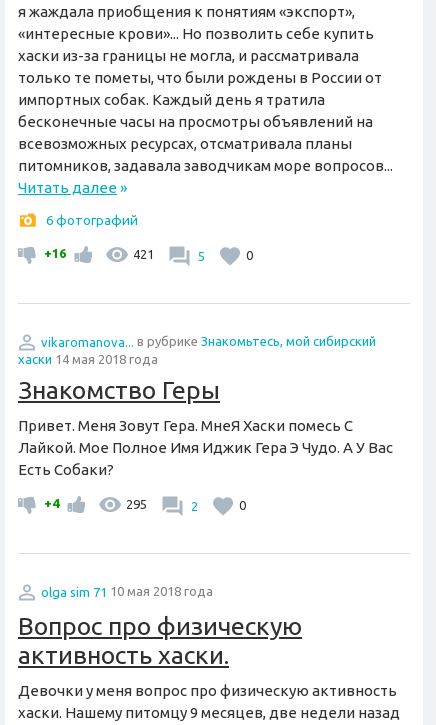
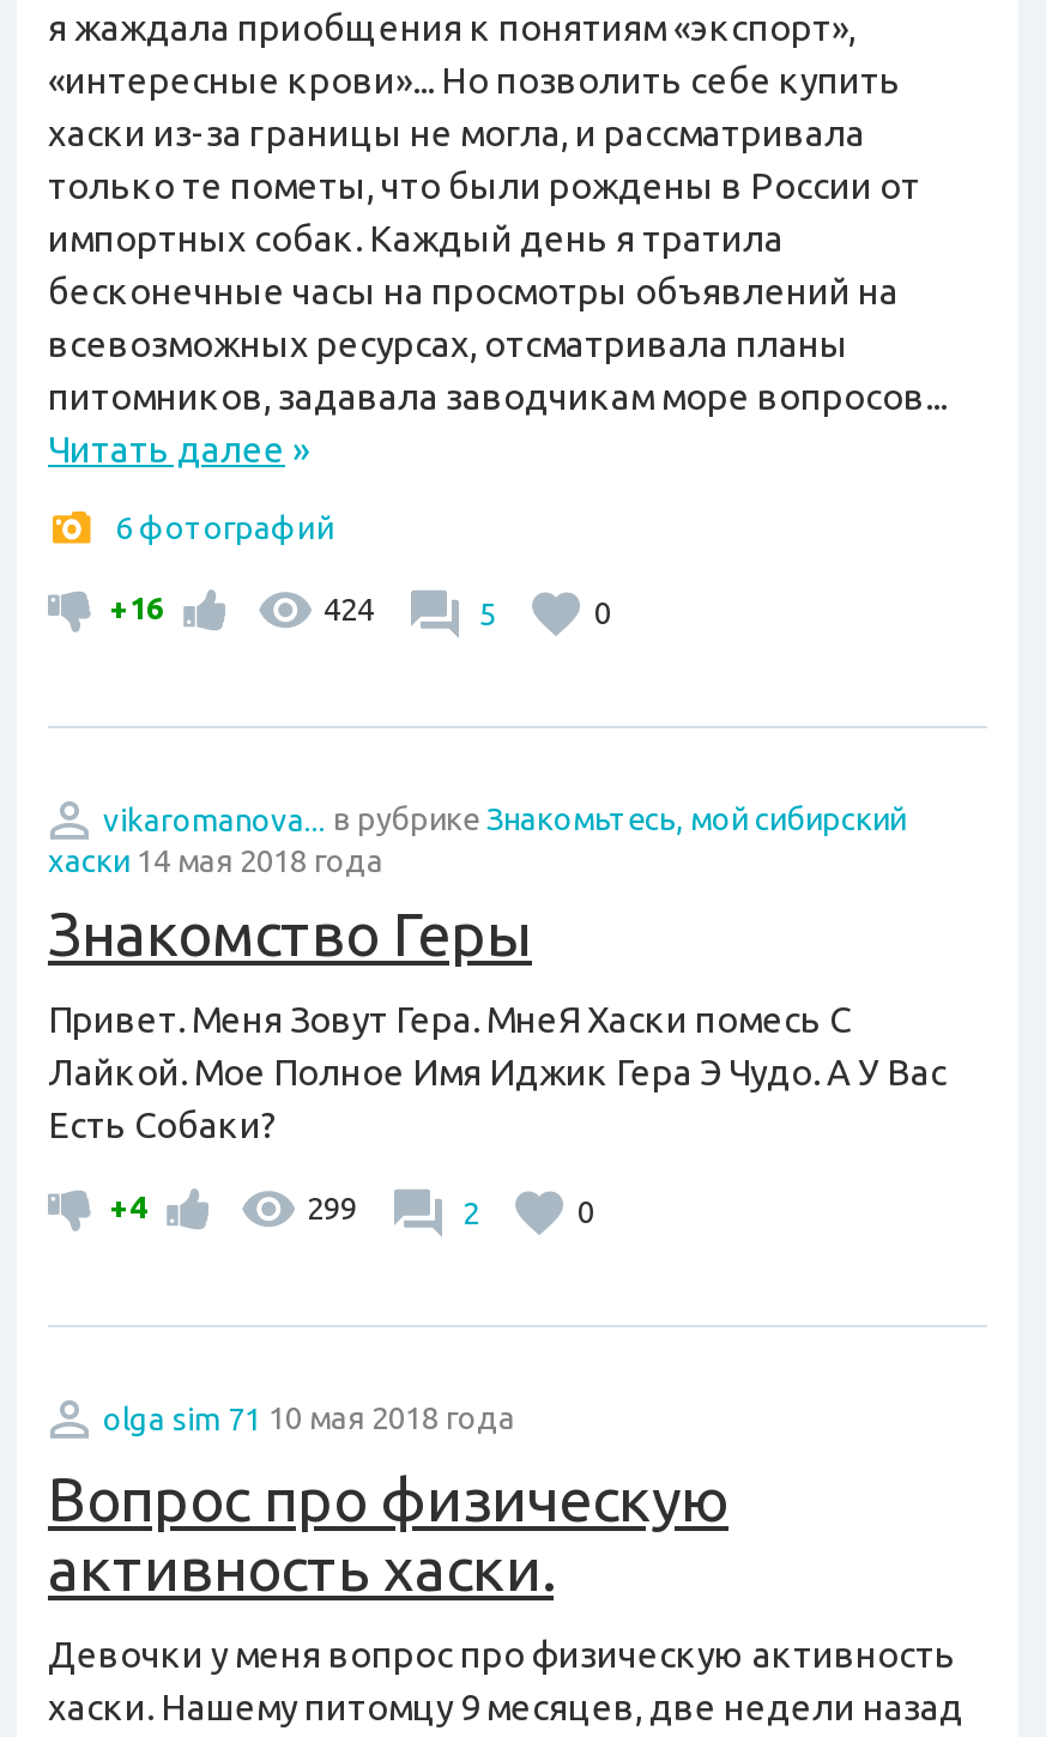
[133,247,154,261] 421 -> [324,591,374,624] 424
[126,497,147,511] 295 -> [307,1190,357,1223] 299

